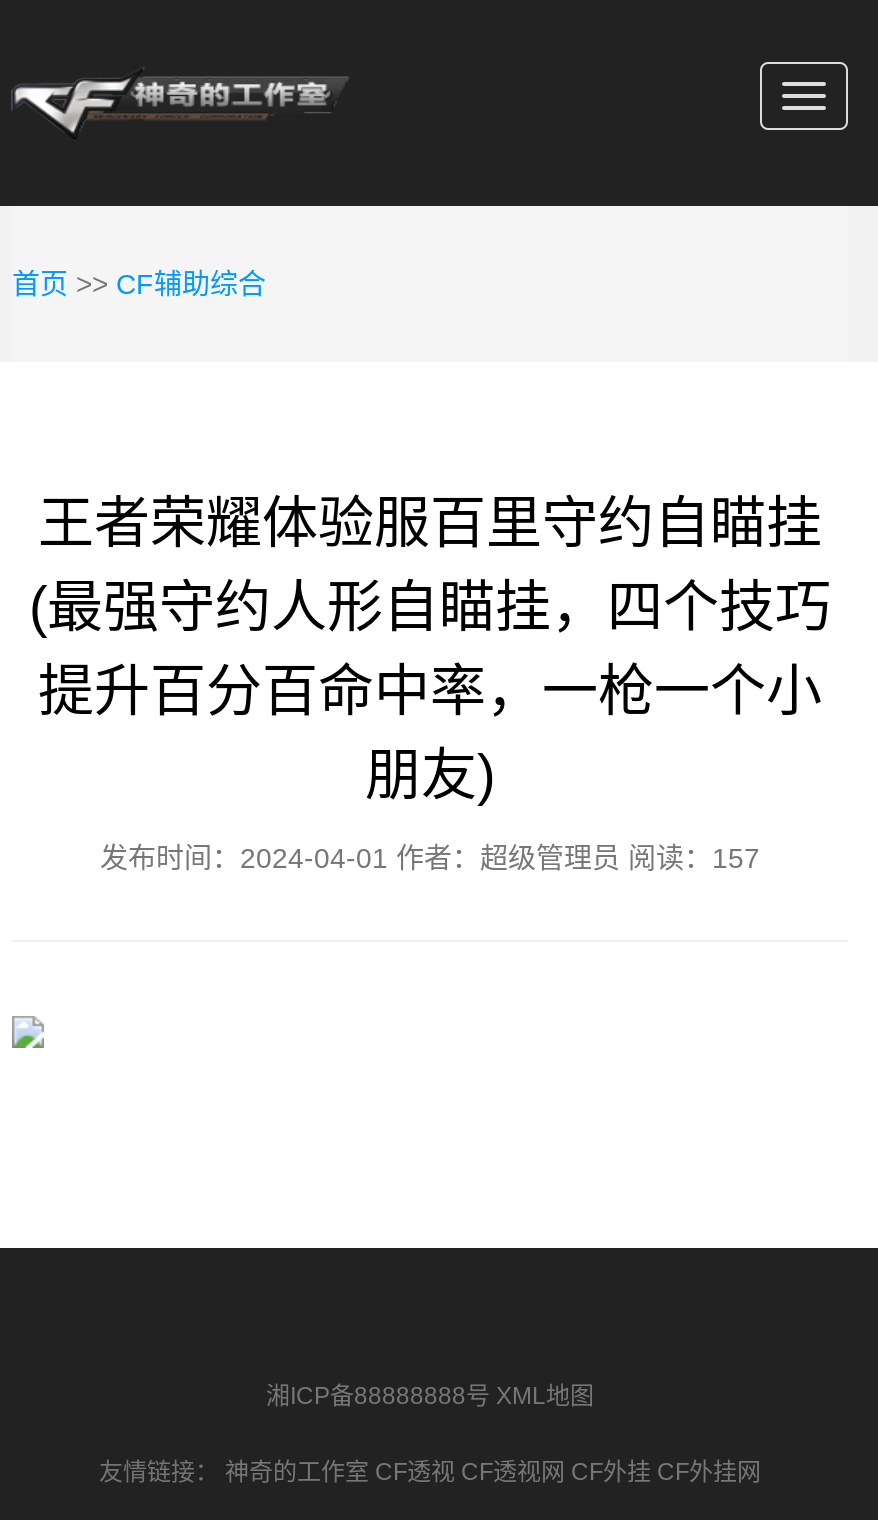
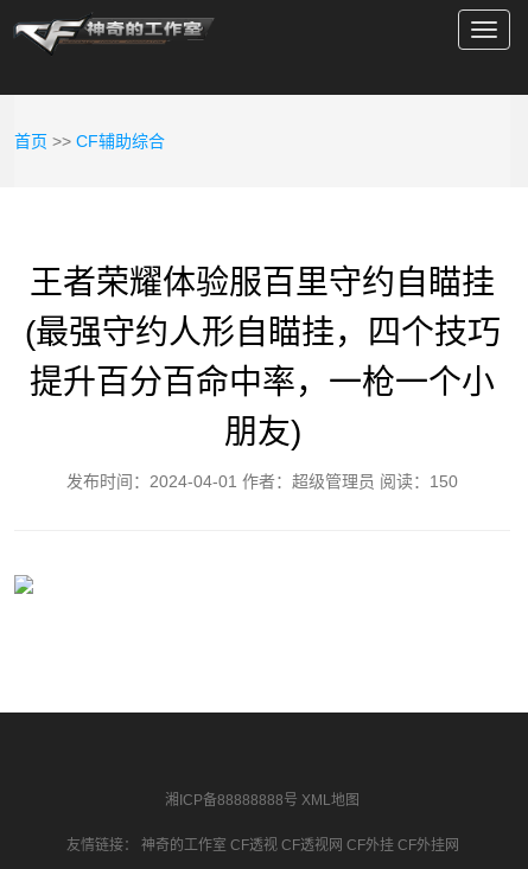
[100,842,760,874] 发布时间：2024-04-01 作者：超级管理员 阅读：157 -> [66,472,458,491] 发布时间：2024-04-01 作者：超级管理员 阅读：150

